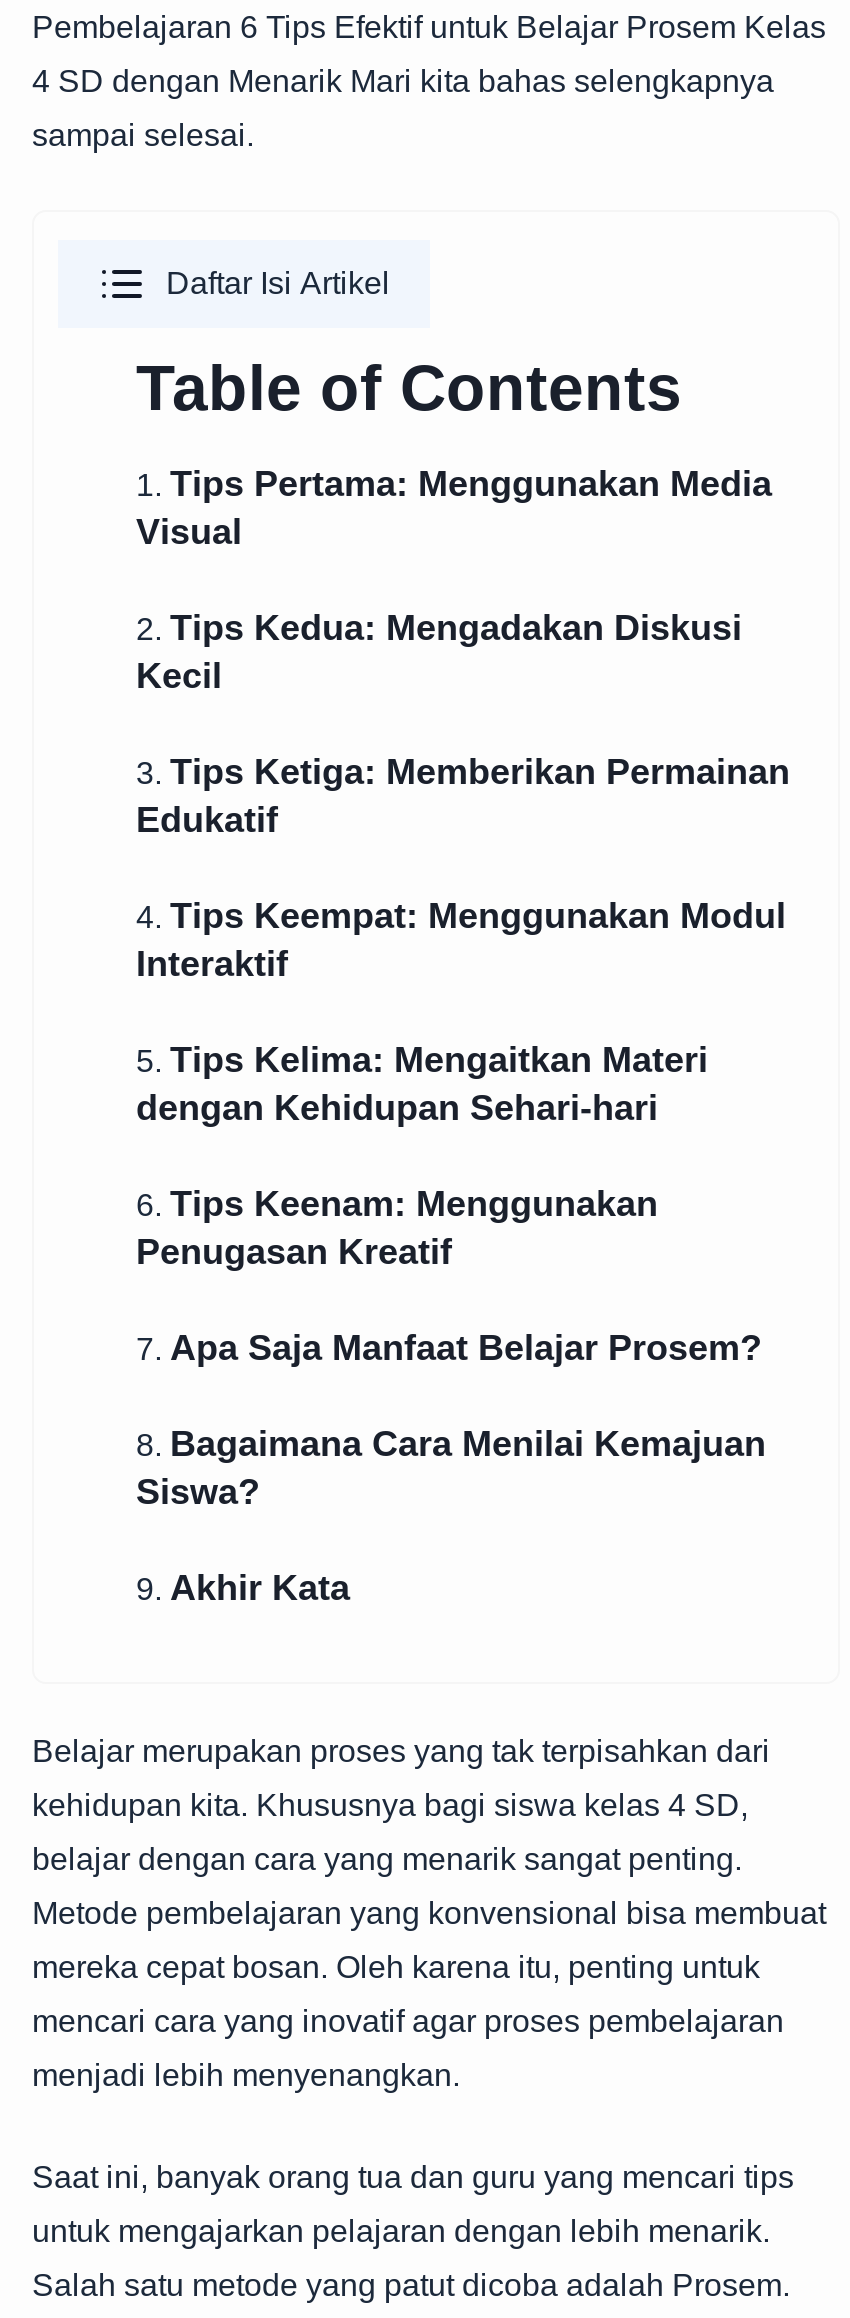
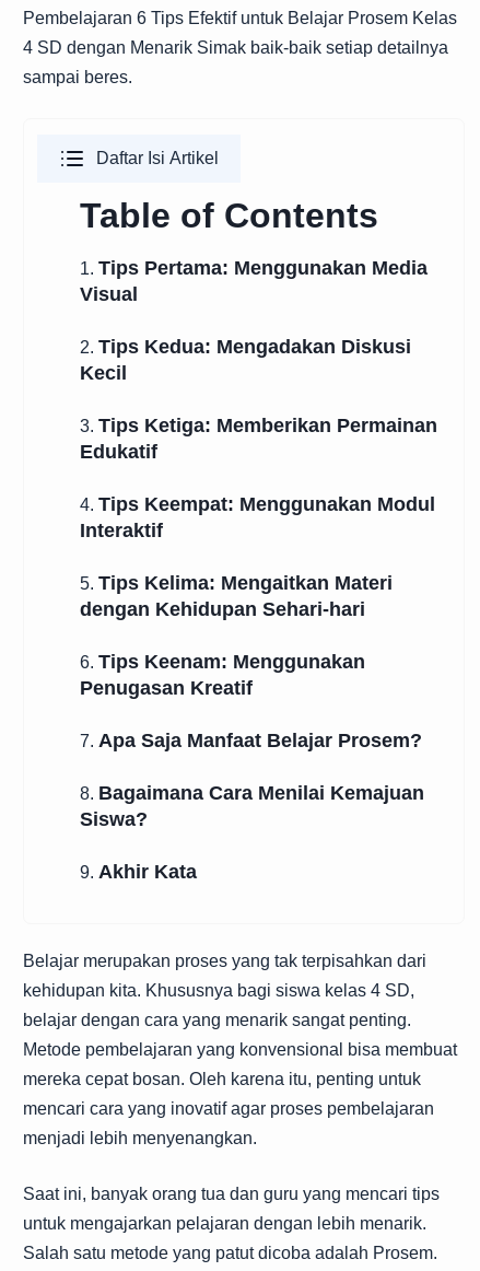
[32,64,774,98] 4 SD dengan Menarik Mari kita bahas selengkapnya -> [23,38,448,57] 4 SD dengan Menarik Simak baik-baik setiap detailnya
[32,118,254,152] sampai selesai. -> [23,68,132,86] sampai beres.

